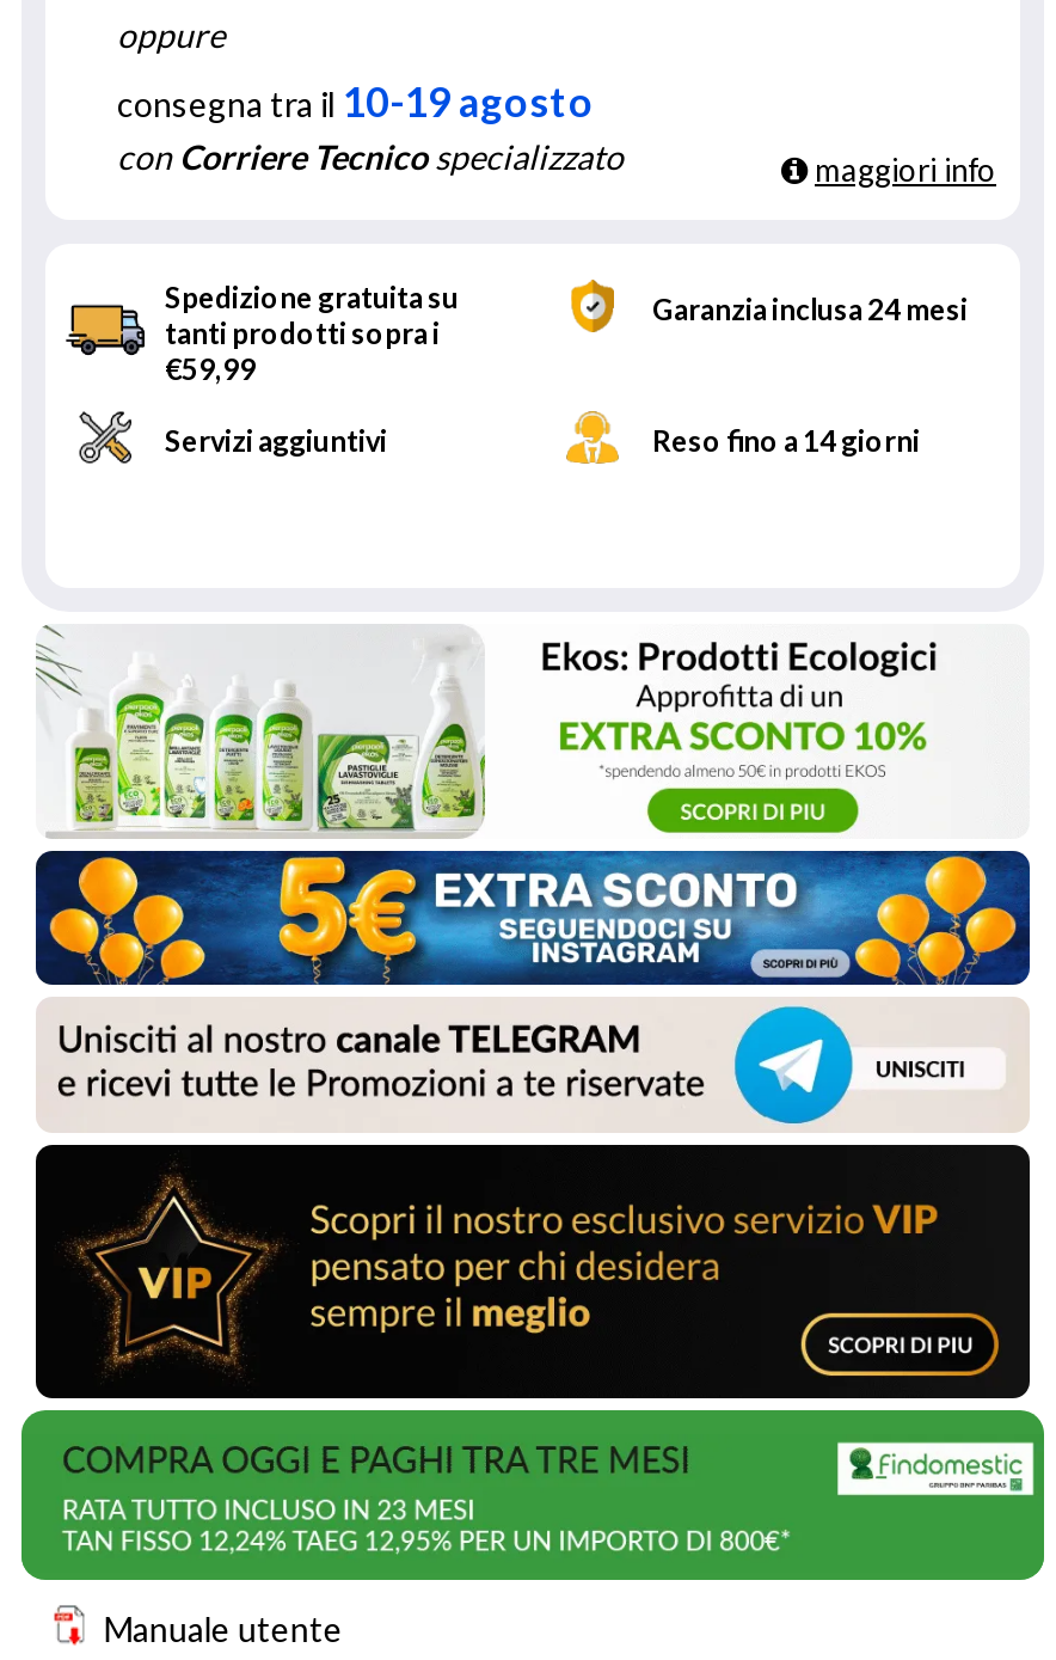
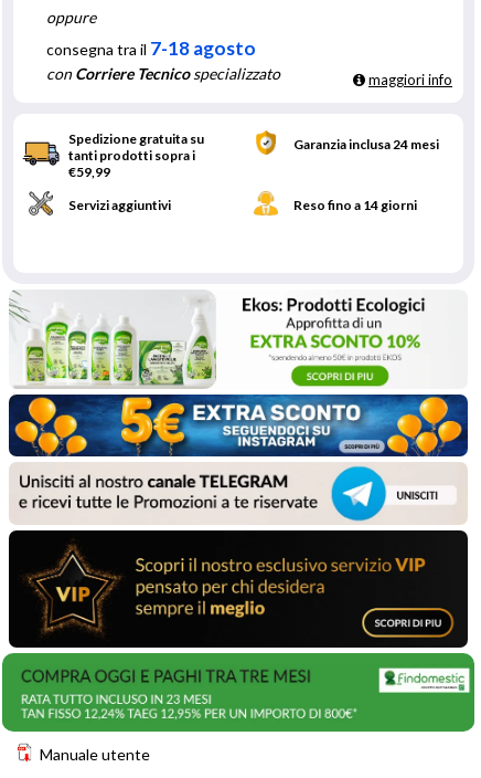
[117,76,595,126] consegna tra il 10-19 agosto -> [46,36,256,59] consegna tra il 7-18 agosto

